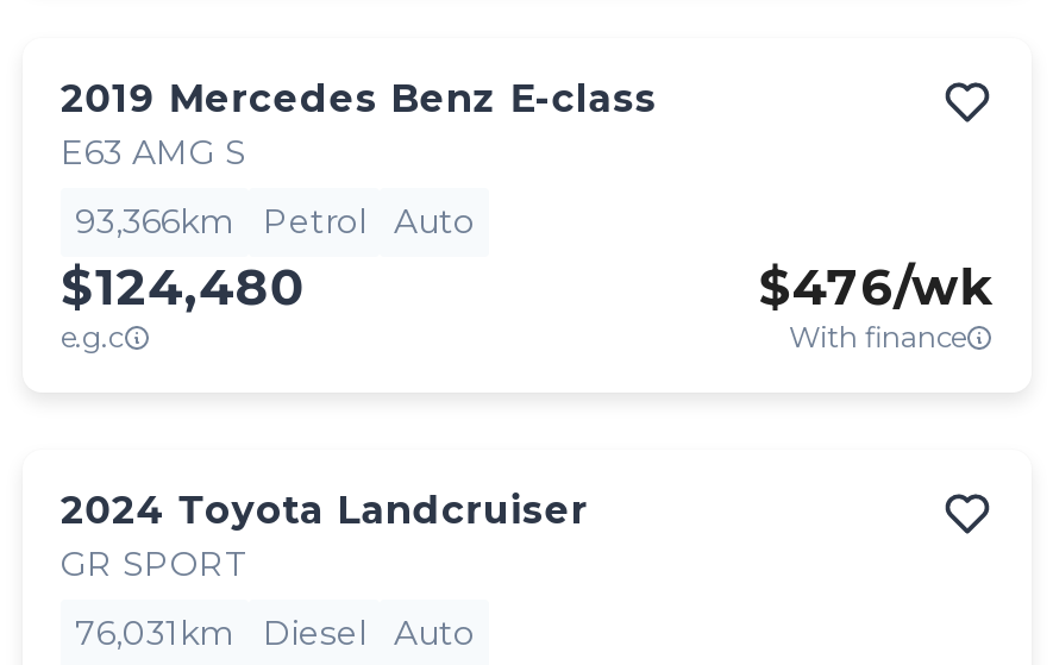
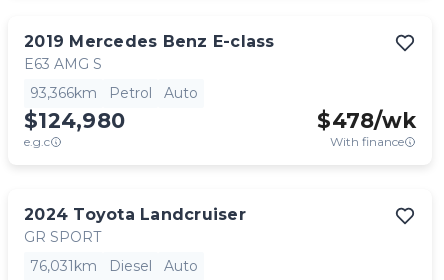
[61,257,303,316] $124,480 -> [24,108,125,133] $124,980
[758,257,994,316] $476/wk -> [317,108,416,133] $478/wk

